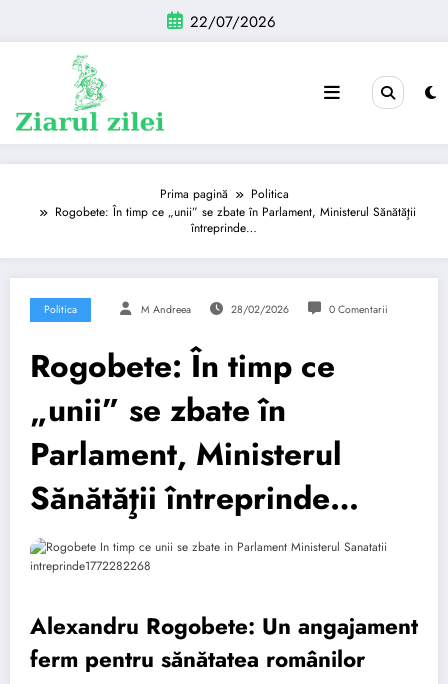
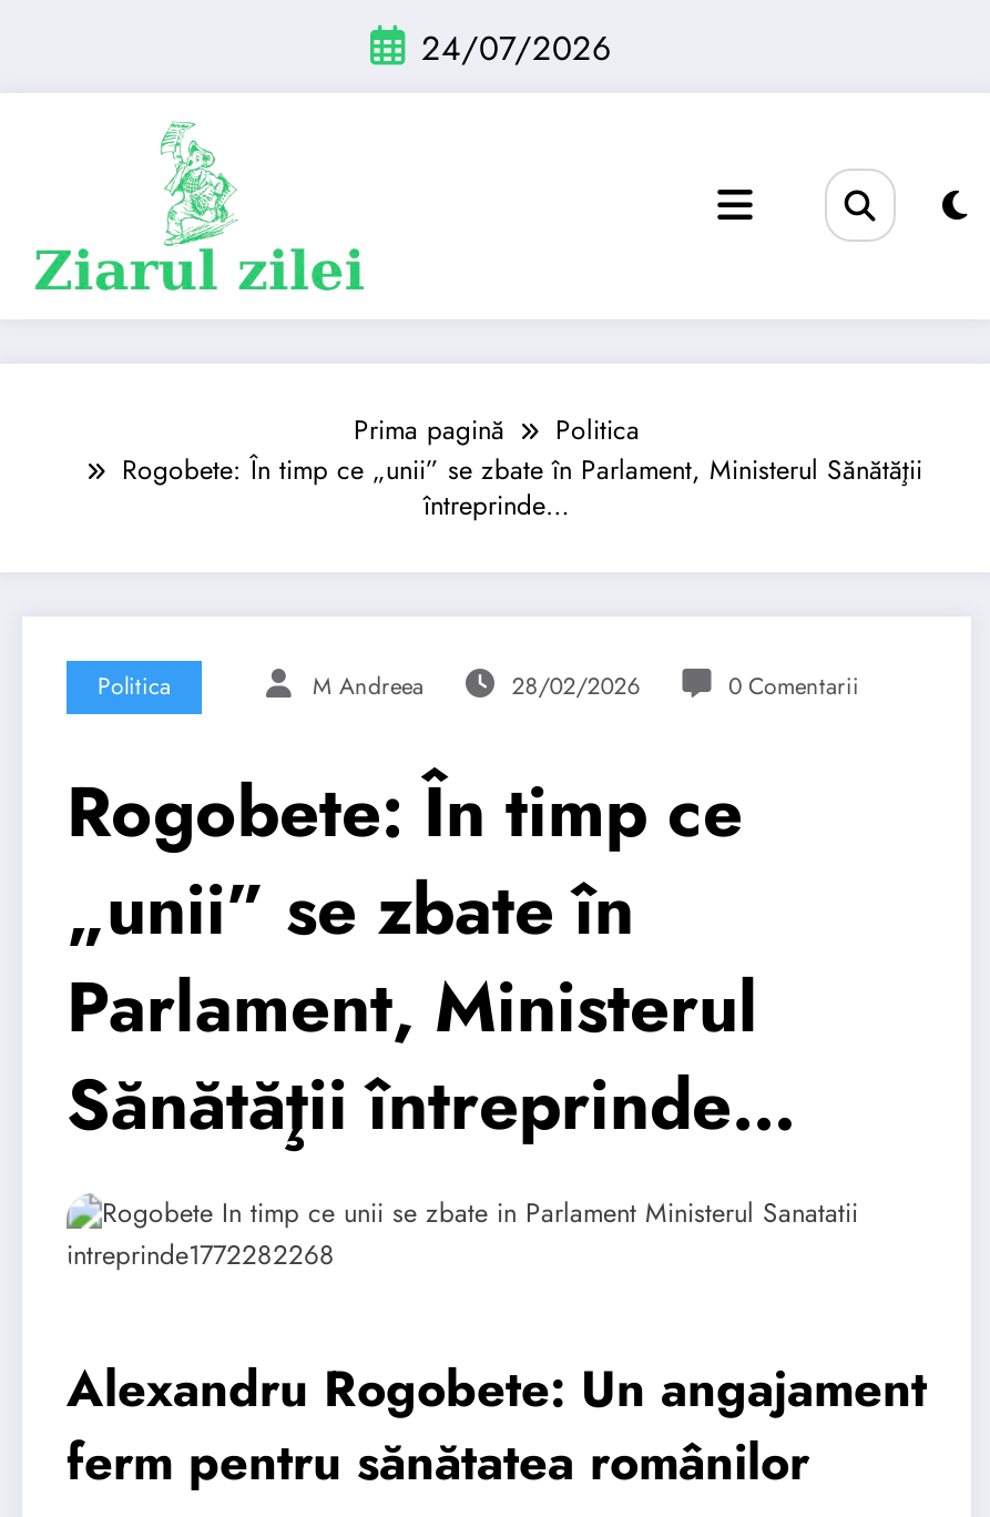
[190,11,276,33] 22/07/2026 -> [421,24,612,73] 24/07/2026

